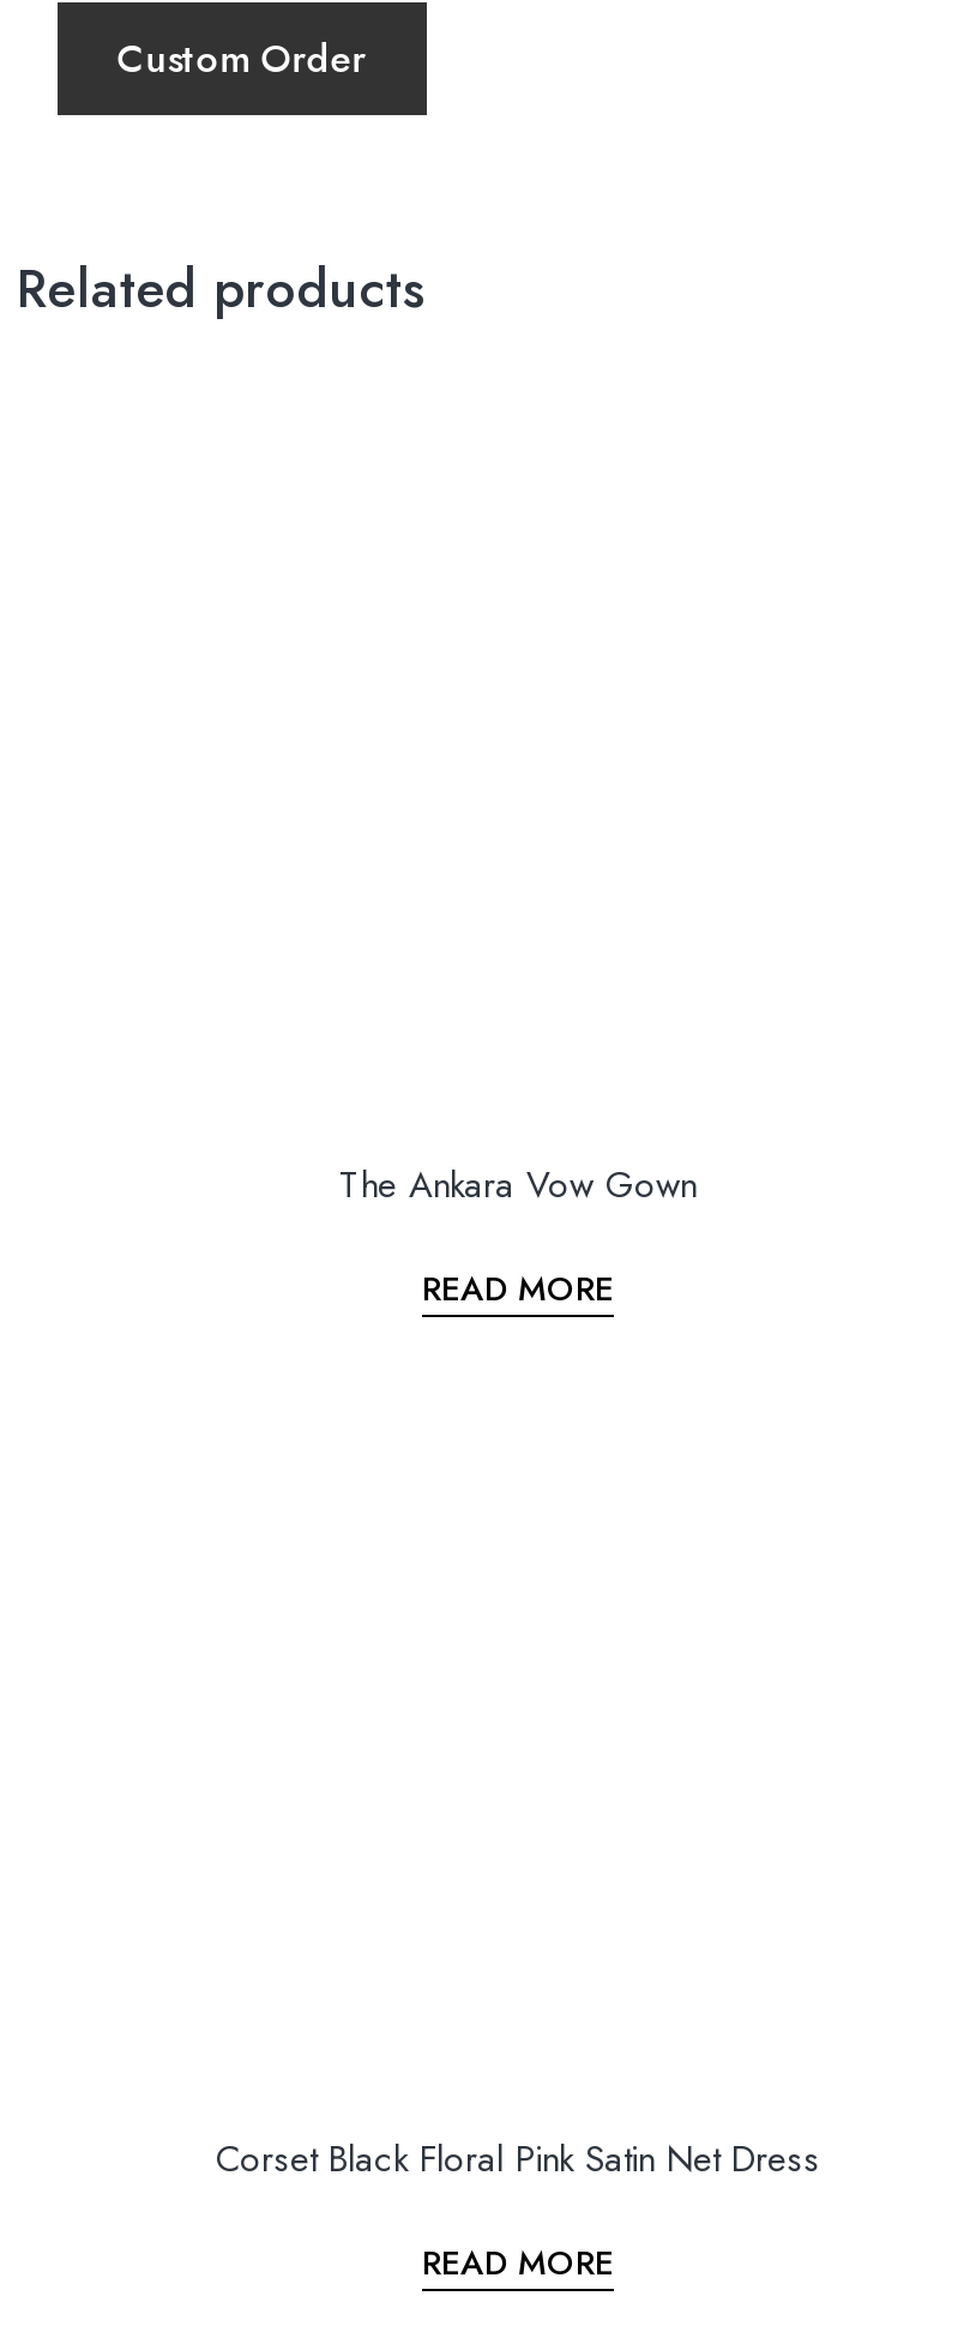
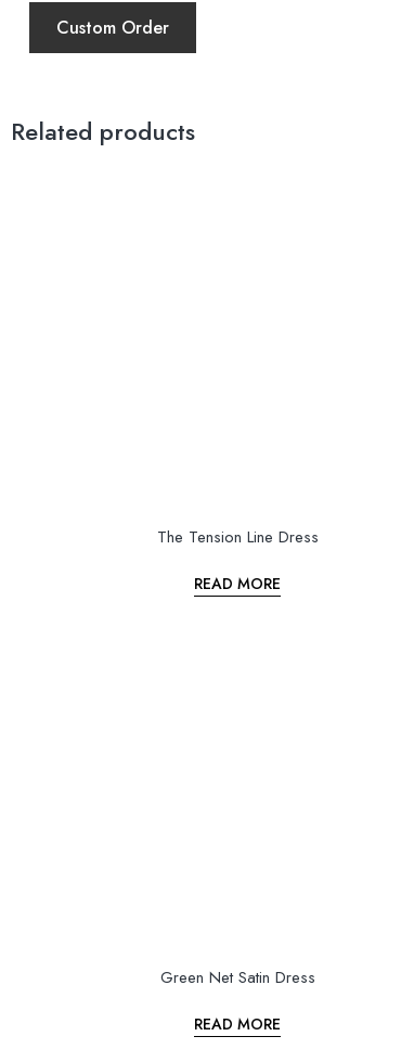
[339,1159,697,1212] The Ankara Vow Gown -> [157,525,318,549] The Tension Line Dress
[216,2134,820,2187] Corset Black Floral Pink Satin Net Dress -> [160,966,315,990] Green Net Satin Dress

